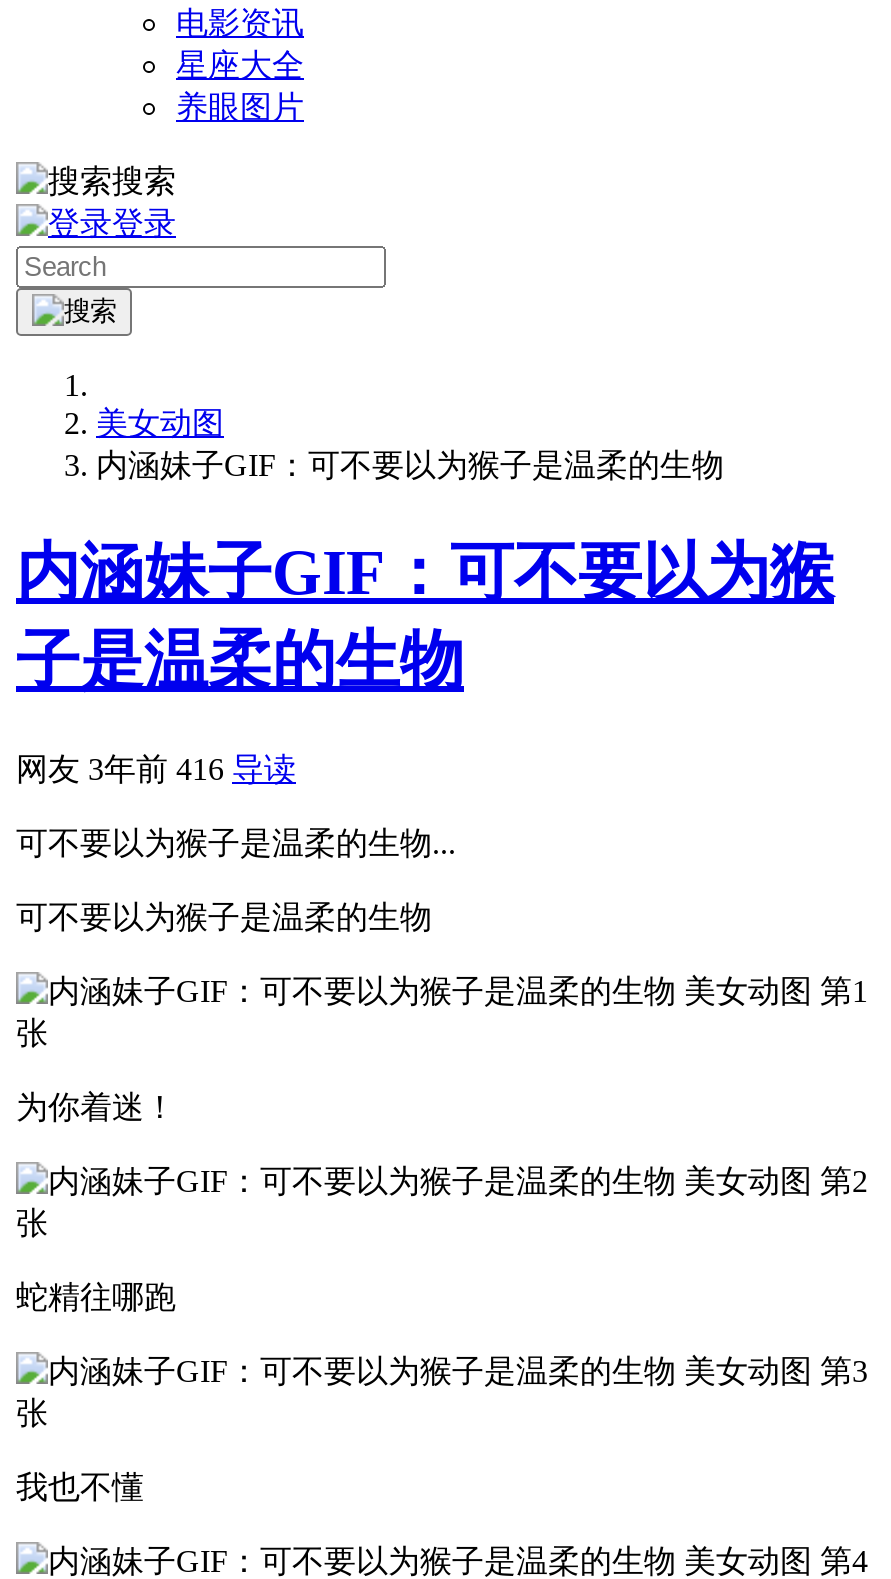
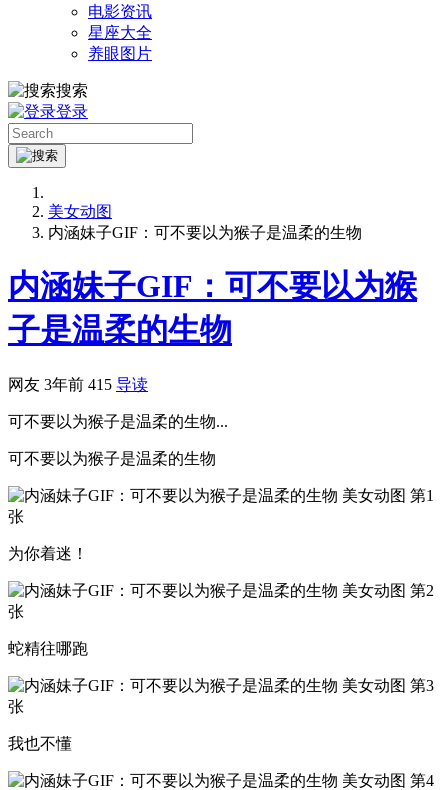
[16,752,296,786] 网友 3年前 416导读 -> [8,376,148,393] 网友 3年前 415导读

